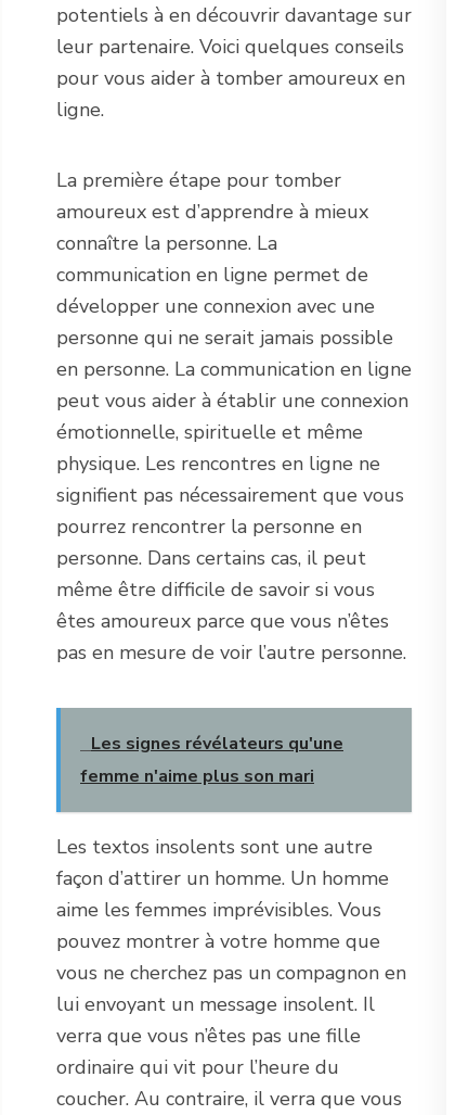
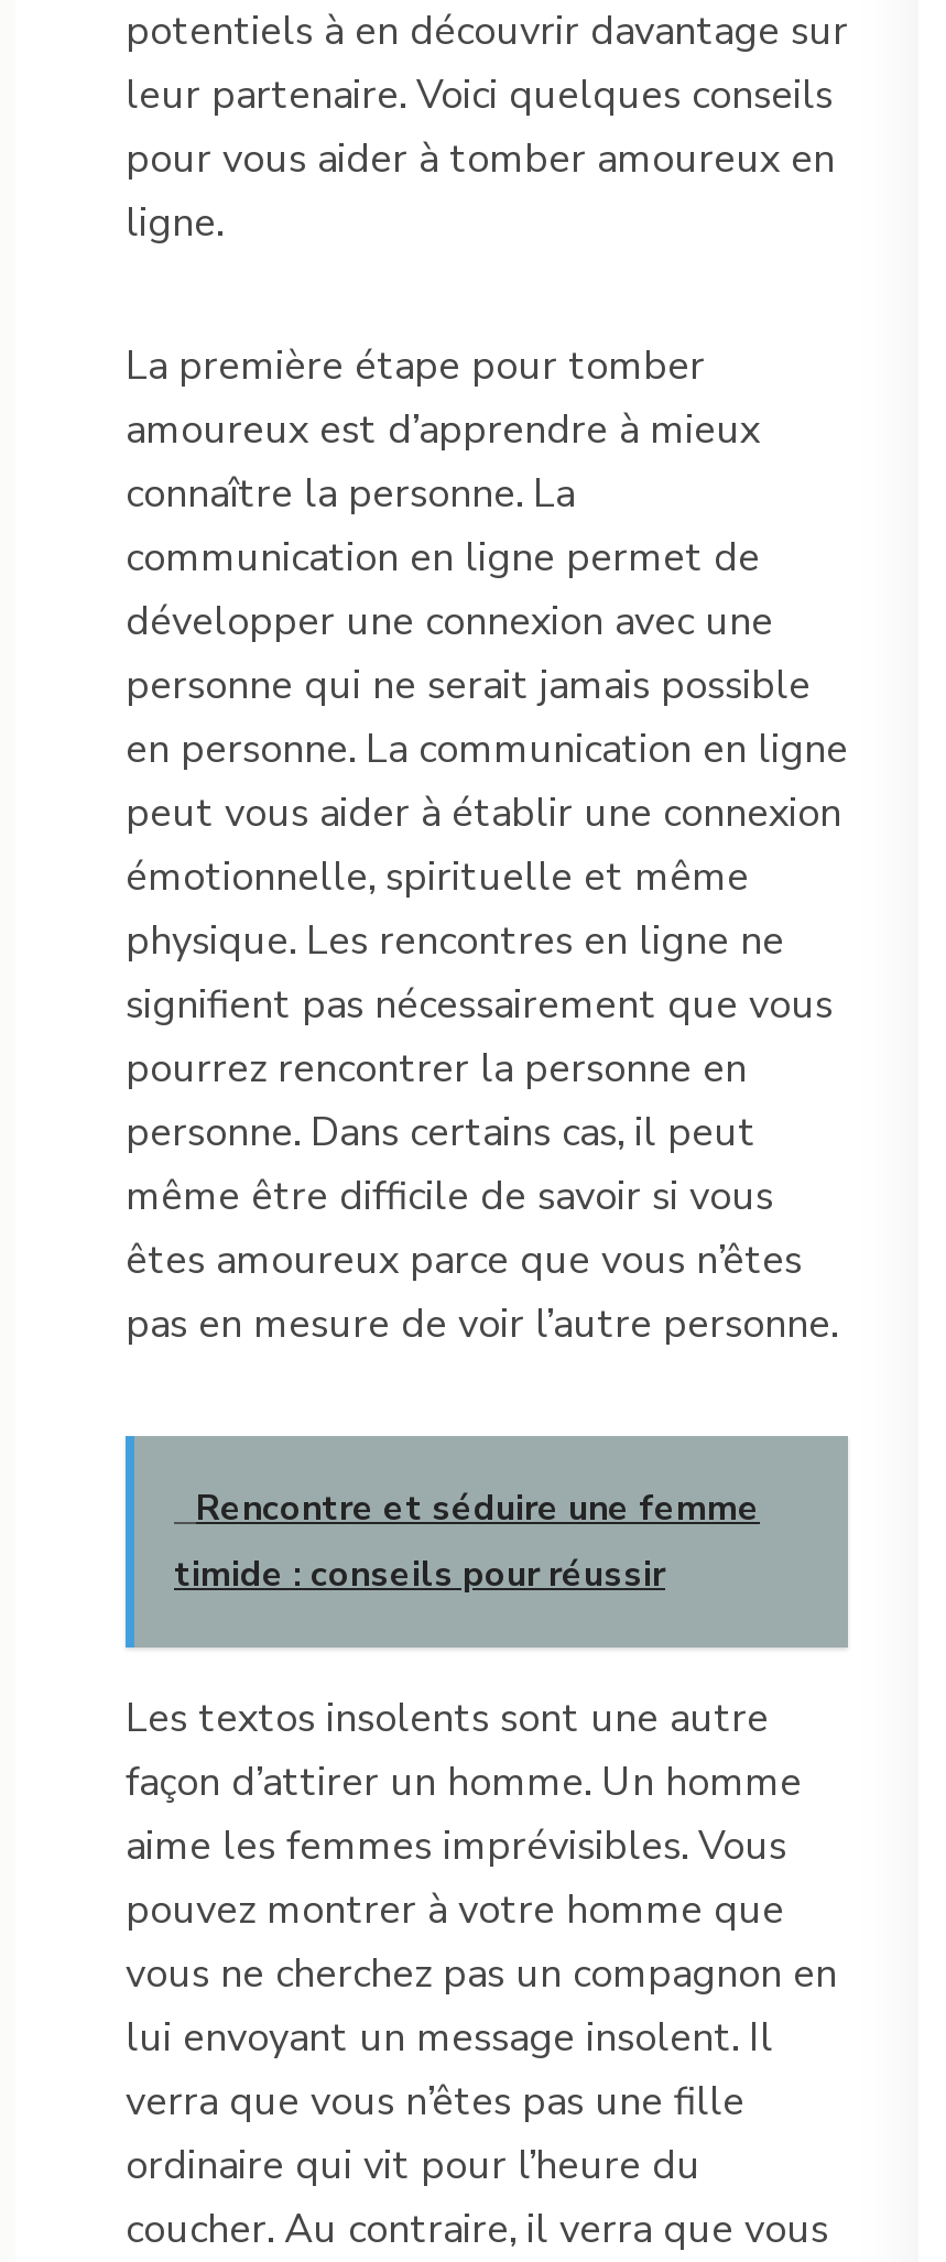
[80,732,343,788] Les signes révélateurs qu'une | femme n'aime plus son mari -> [174,1485,760,1599] Rencontre et séduire une femme | timide : conseils pour réussir

